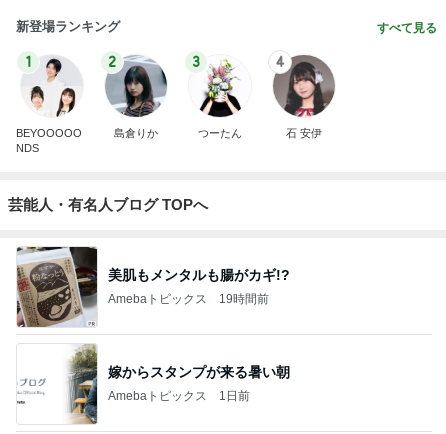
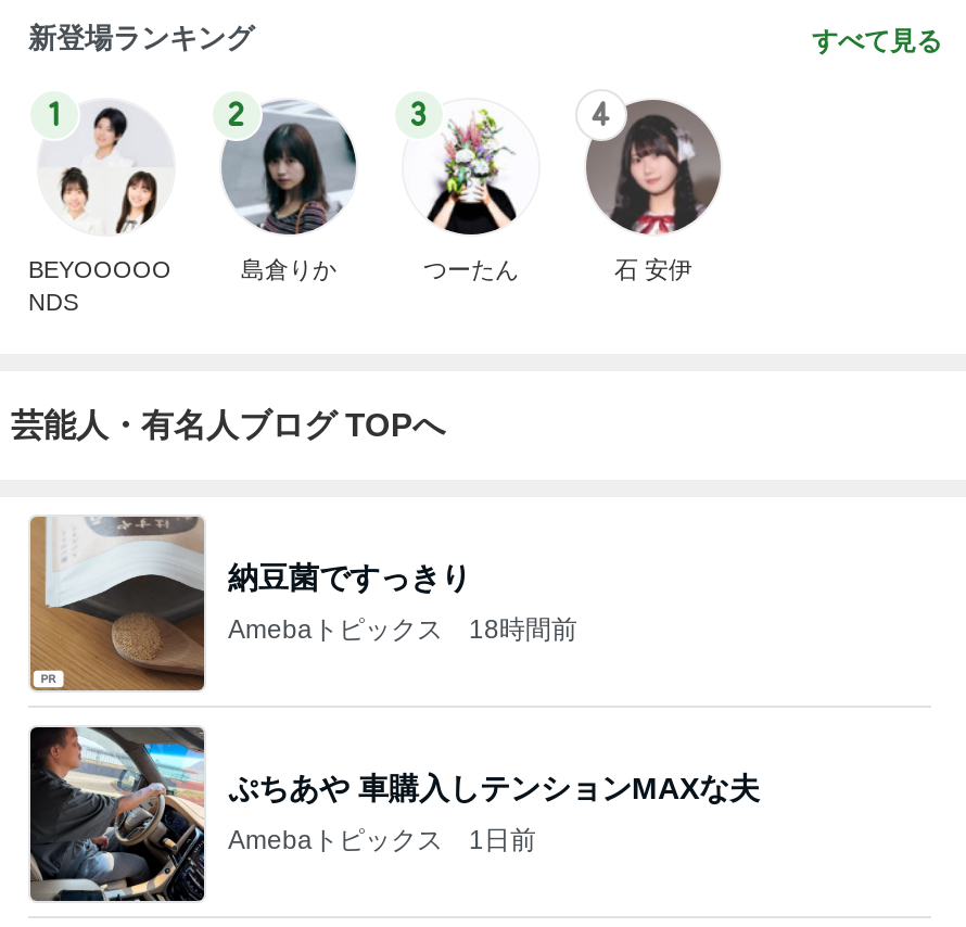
[16,246,290,327] [image] | 美肌もメンタルも腸がカギ!? -> [28,515,471,693] [image] | 納豆菌ですっきり
[108,291,269,305] Amebaトピックス 19時間前 -> [228,613,577,644] Amebaトピックス 18時間前
[17,344,290,425] [image] | 嫁からスタンプが来る暑い朝 -> [28,725,760,903] [image] | ぷちあや 車購入しテンションMAXな夫

